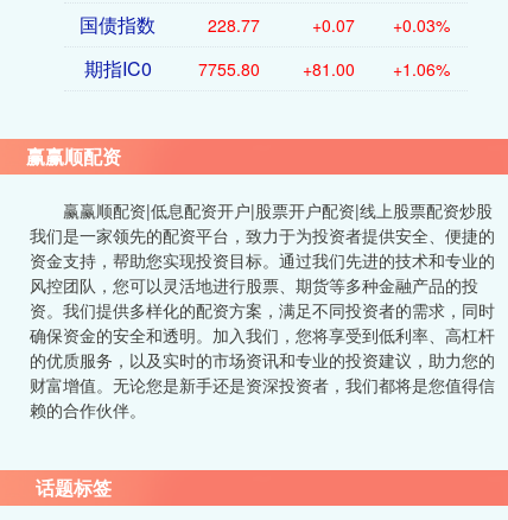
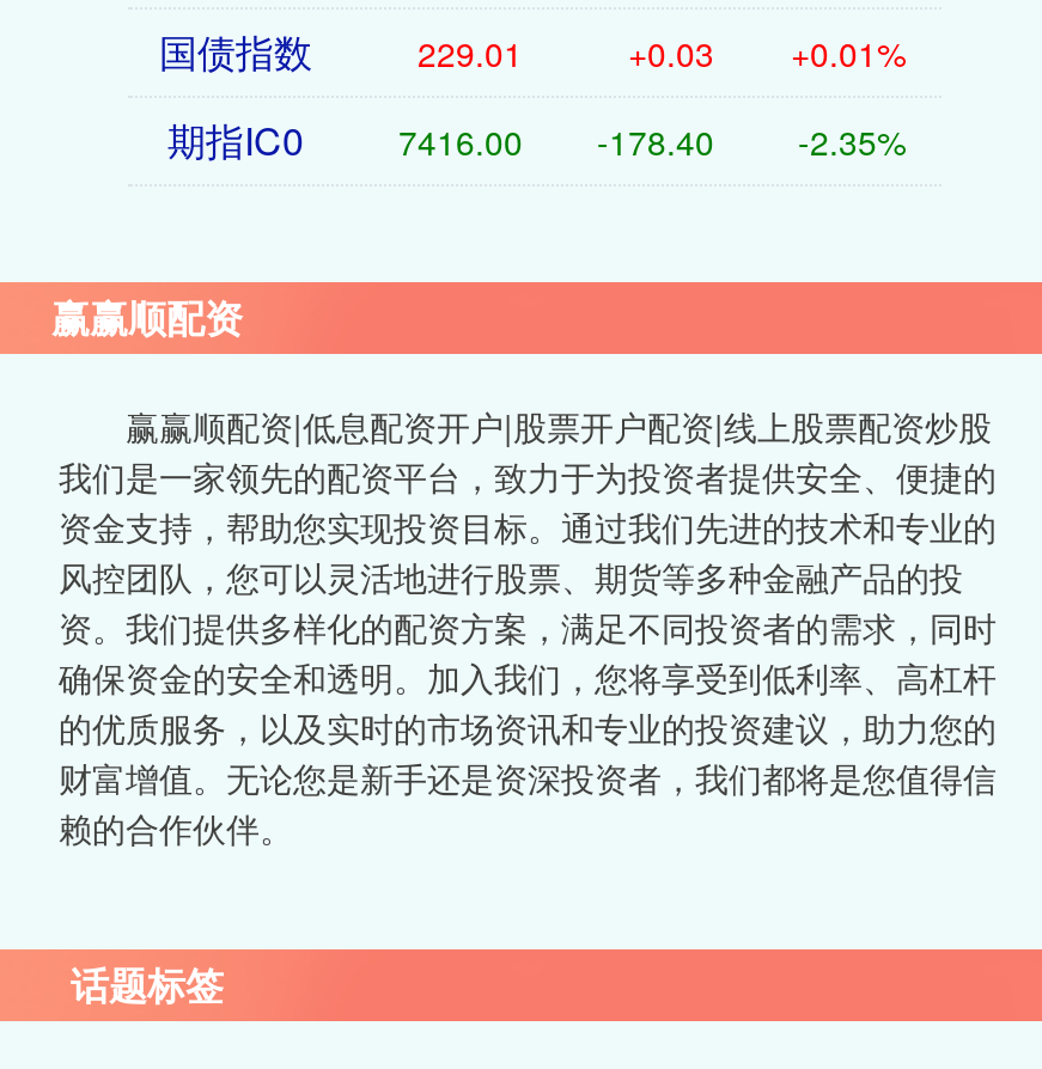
[208,13,260,37] 228.77 -> [418,29,523,77] 229.01
[312,13,355,37] +0.07 -> [628,29,714,77] +0.03
[393,13,450,37] +0.03% -> [791,29,906,77] +0.01%
[198,57,260,81] 7755.80 -> [398,118,523,166] 7416.00
[303,57,355,81] +81.00 -> [597,118,714,166] -178.40
[393,57,450,81] +1.06% -> [798,118,906,166] -2.35%

